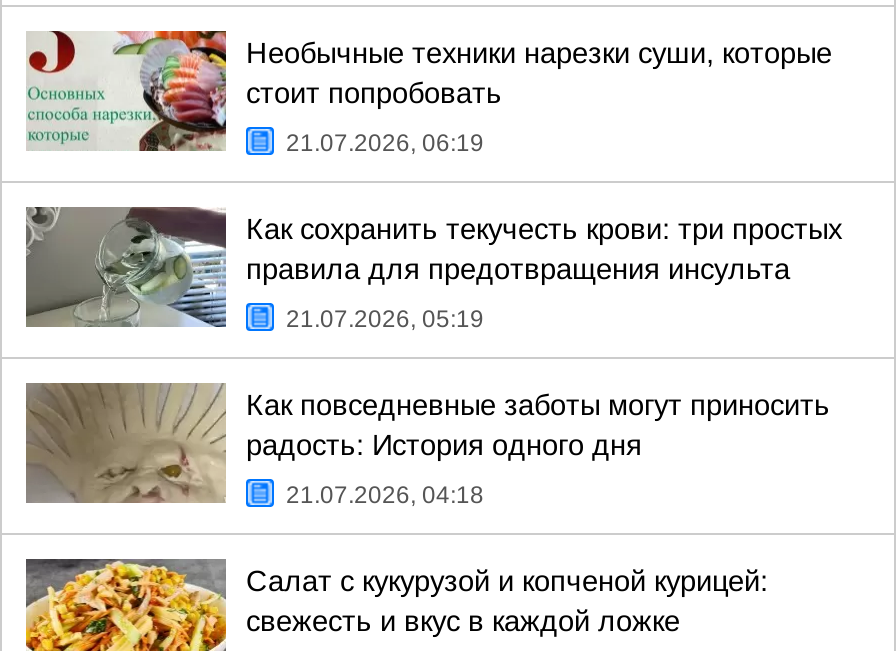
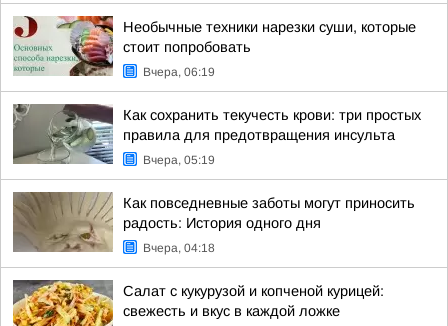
[286,129,484,157] 21.07.2026, 06:19 -> [143,65,215,79] Вчера, 06:19
[286,305,484,333] 21.07.2026, 05:19 -> [143,153,215,167] Вчера, 05:19
[286,481,484,509] 21.07.2026, 04:18 -> [143,241,215,255] Вчера, 04:18

